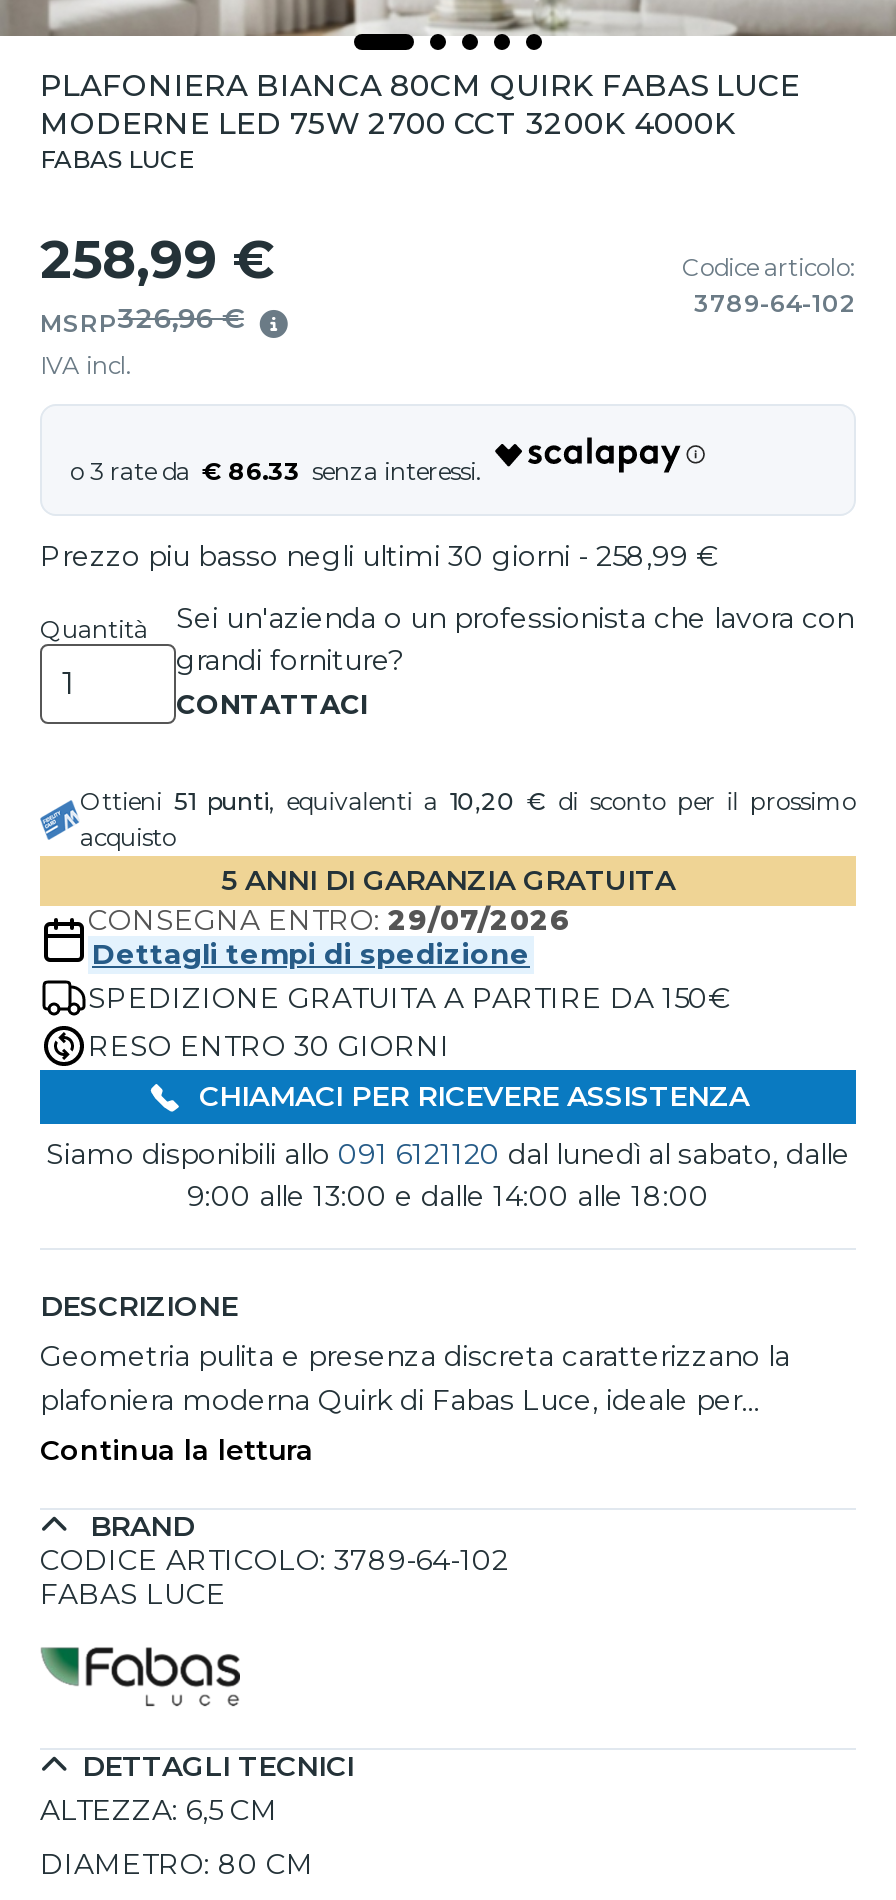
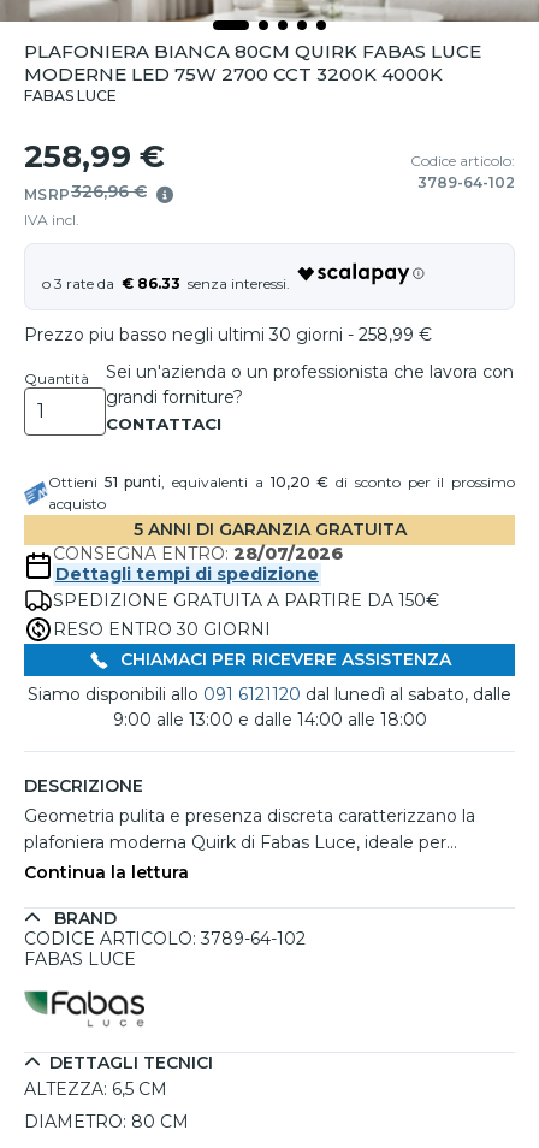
[88,902,570,938] CONSEGNA ENTRO: 29/07/2026 -> [53,543,343,564] CONSEGNA ENTRO: 28/07/2026

